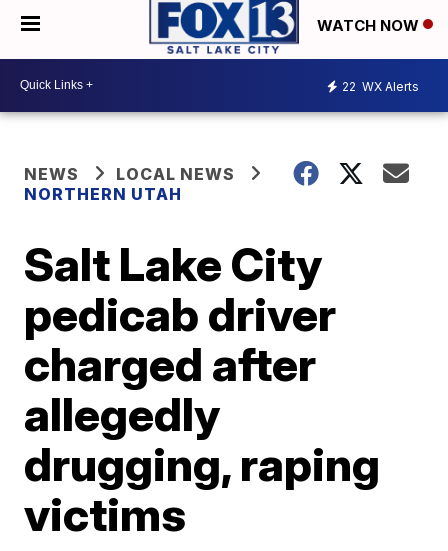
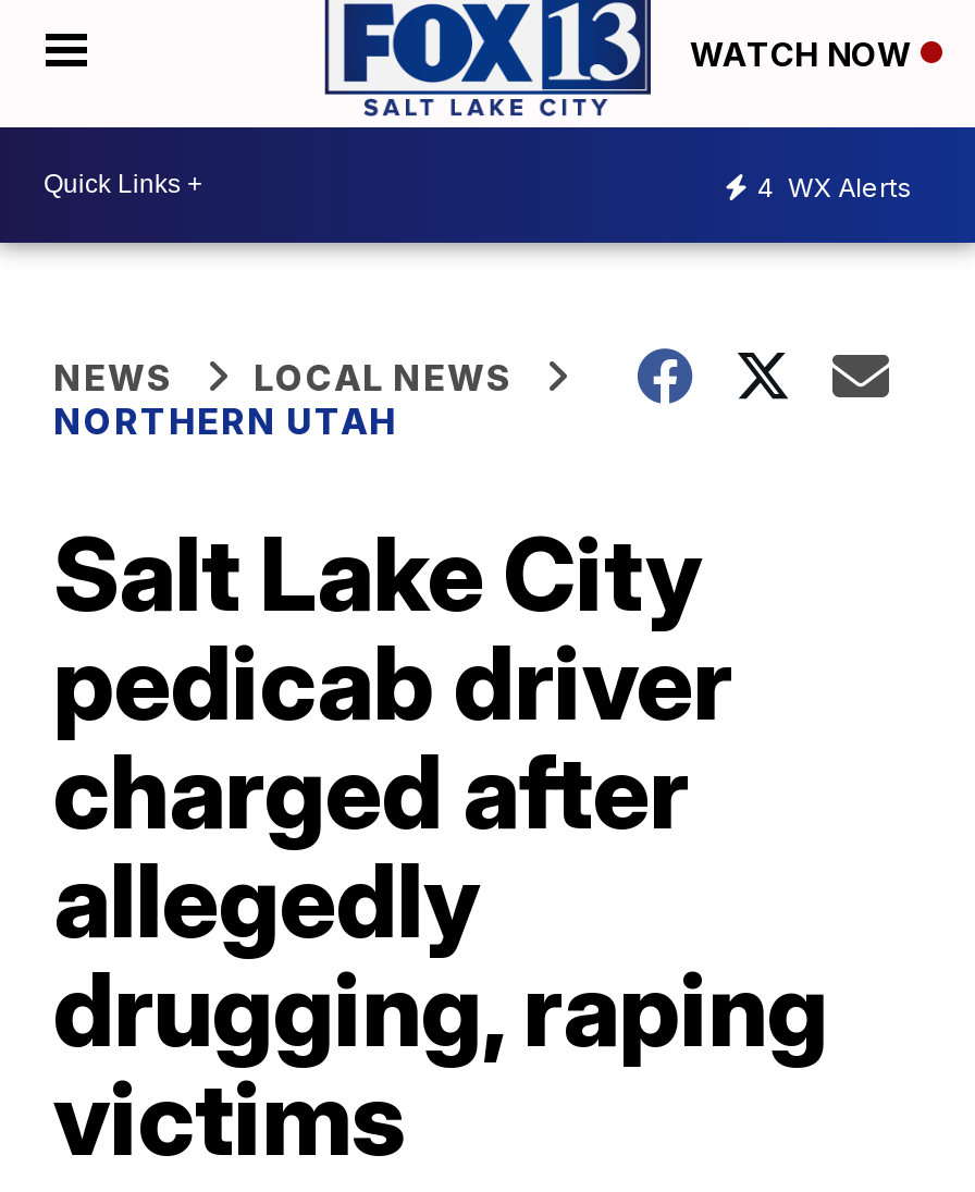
[342,79,419,94] 22 WX Alerts -> [757,171,912,204] 4 WX Alerts

